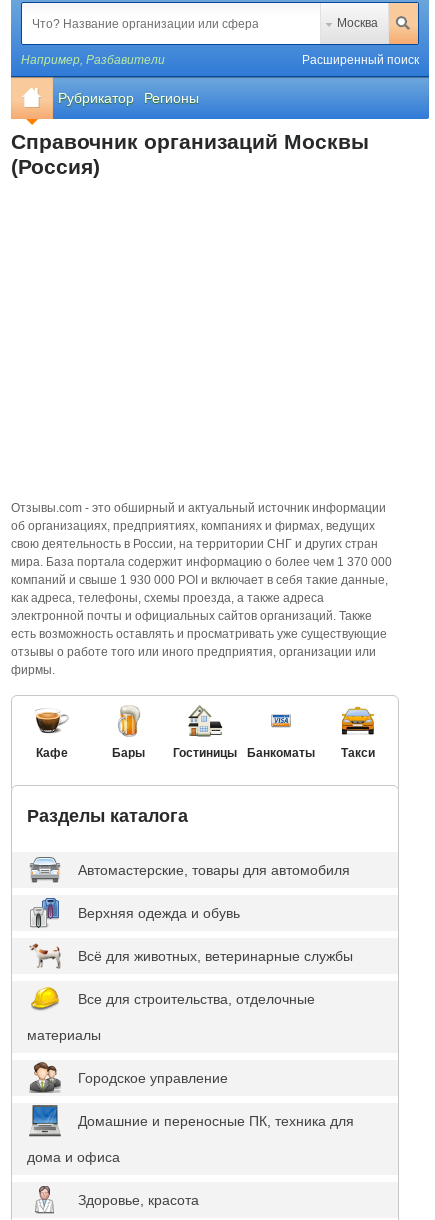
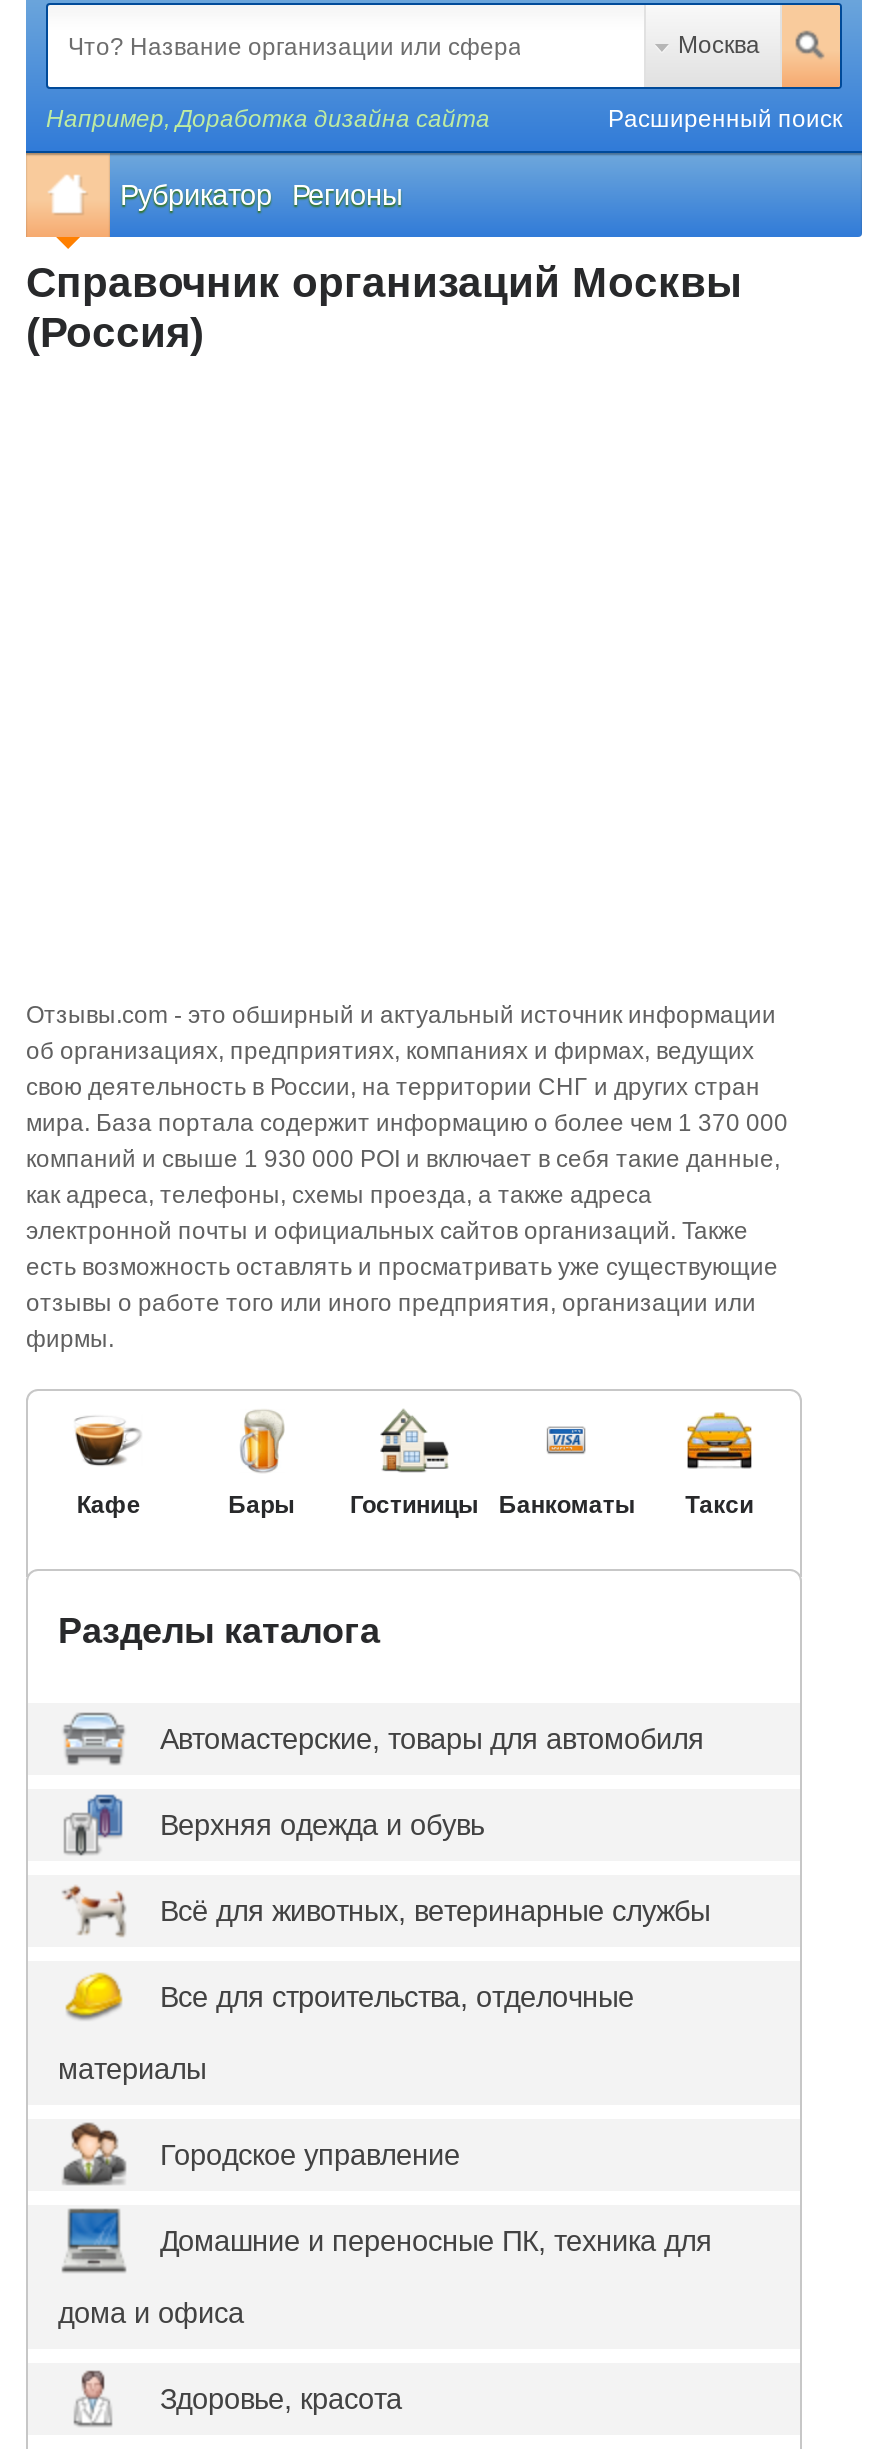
[21,53,165,67] Например, Разбавители -> [46,105,490,133] Например, Доработка дизайна сайта

